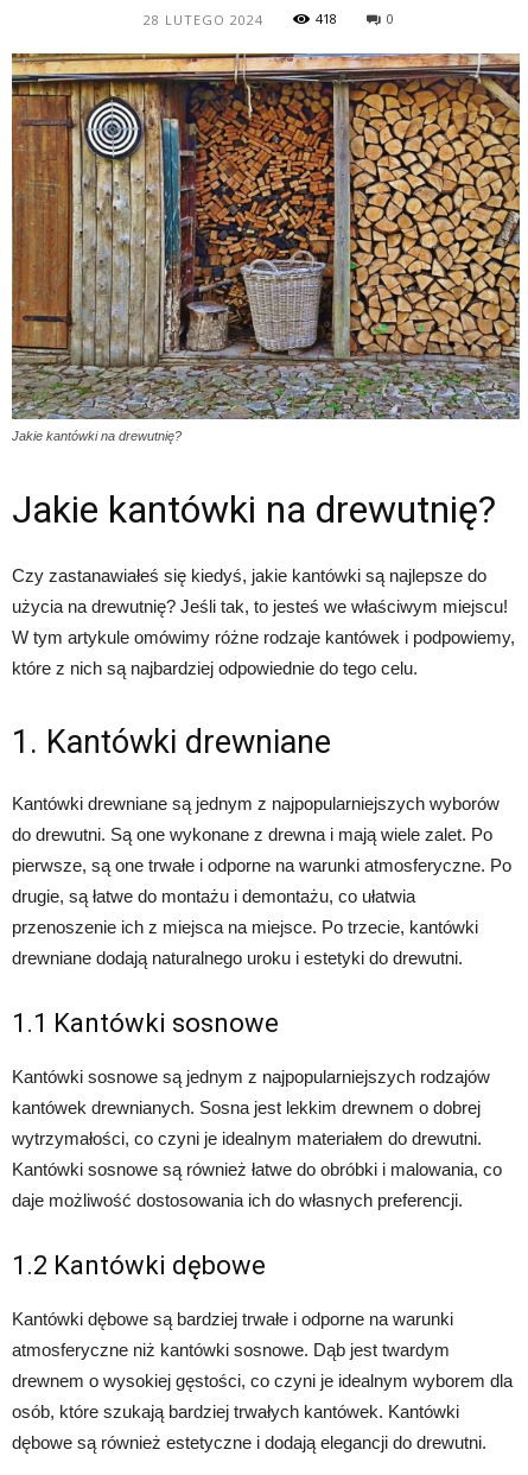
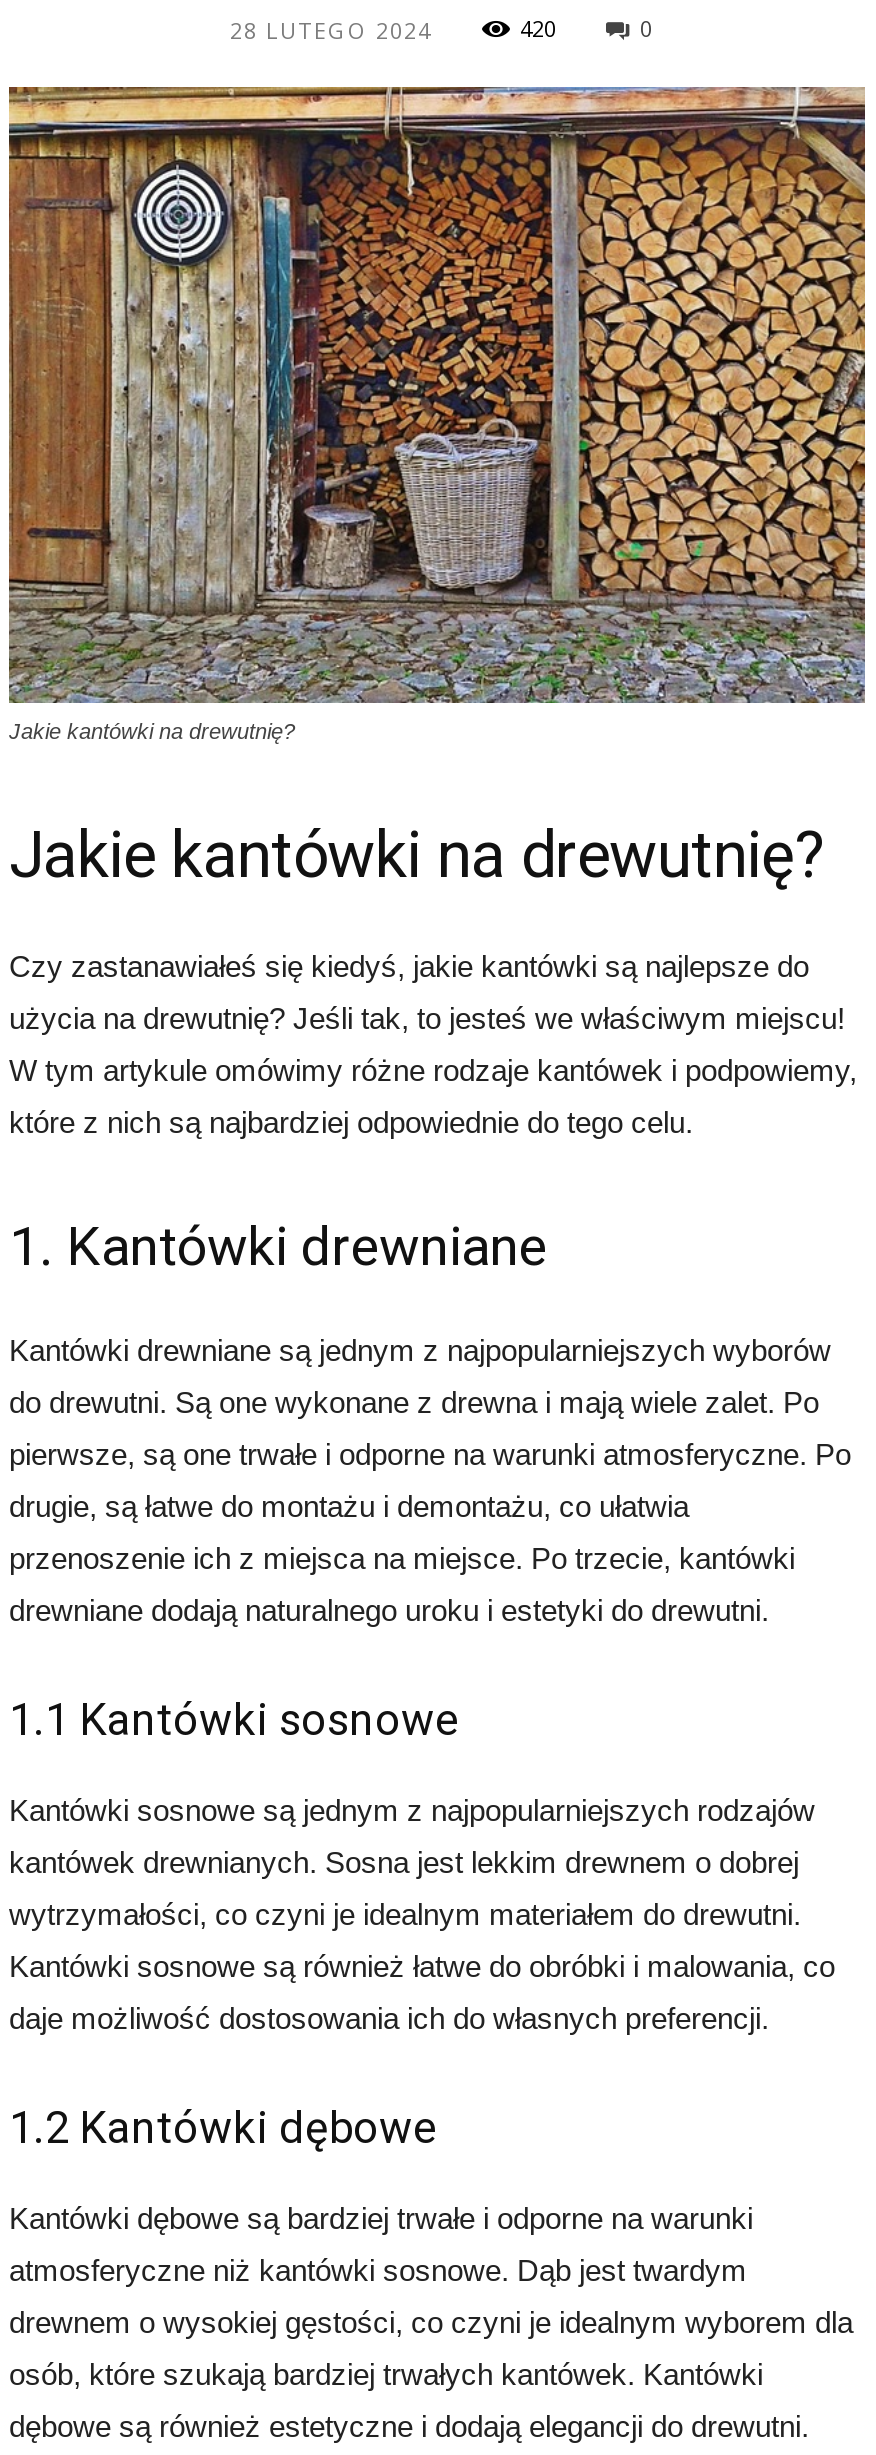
[315,10,336,27] 418 -> [520,13,556,43] 420

